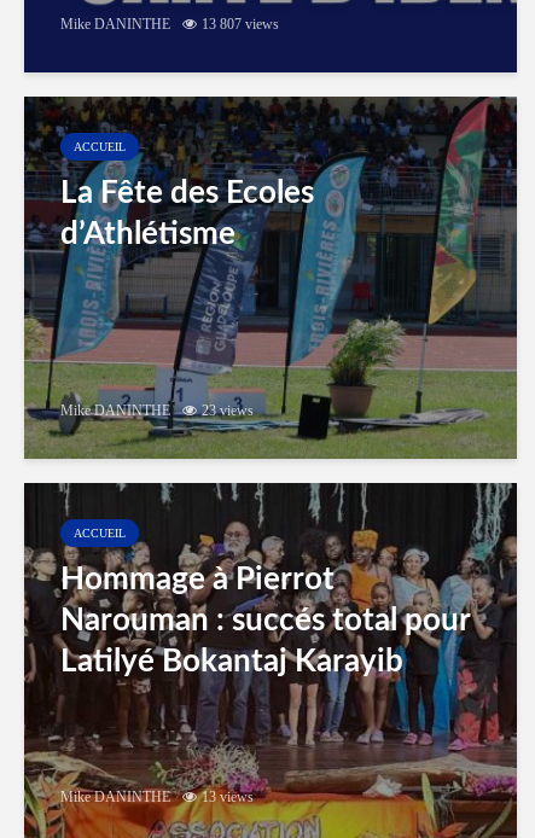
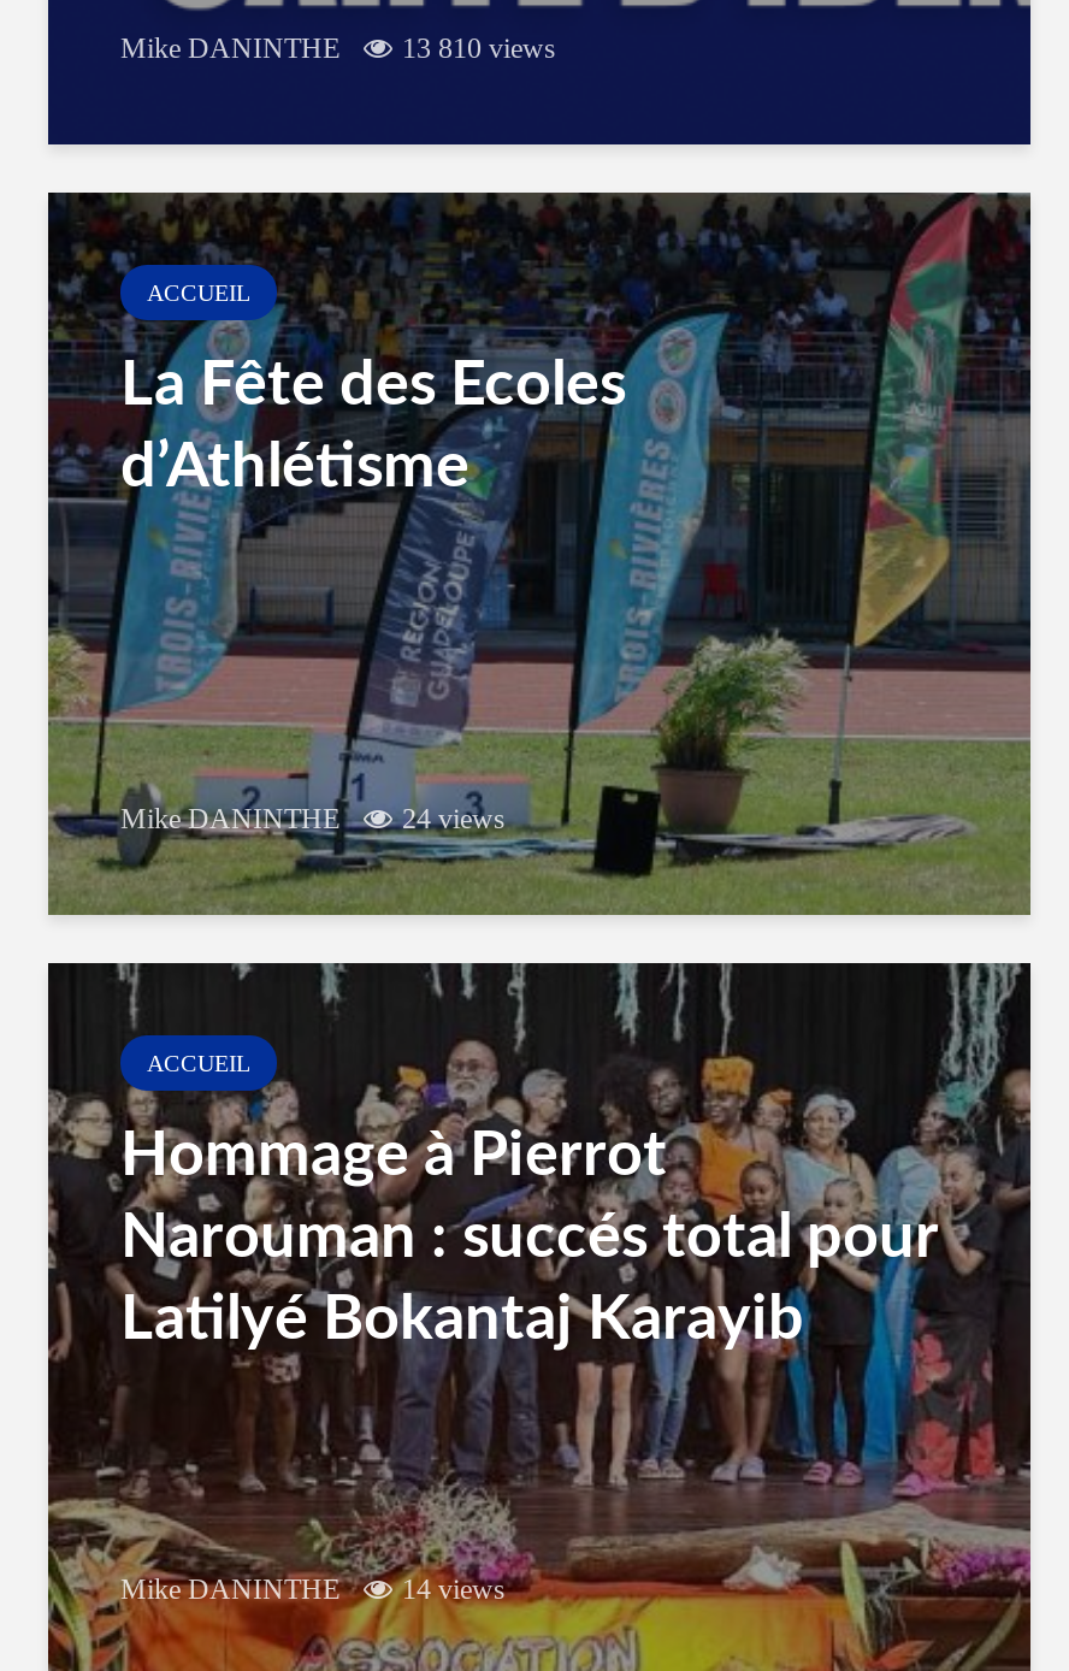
[60,16,279,33] Mike DANINTHE 13 807 views -> [120,32,556,66] Mike DANINTHE 13 810 views
[60,402,254,419] Mike DANINTHE 23 views -> [120,803,506,836] Mike DANINTHE 24 views
[60,789,254,806] Mike DANINTHE 13 views -> [120,1573,506,1607] Mike DANINTHE 14 views

